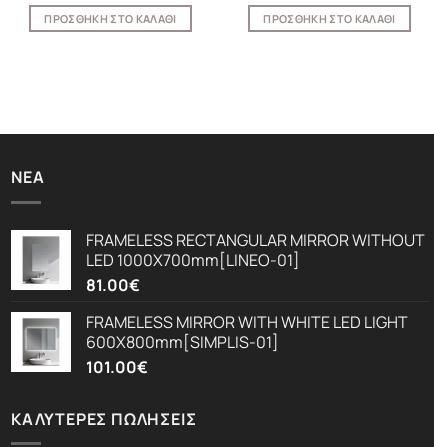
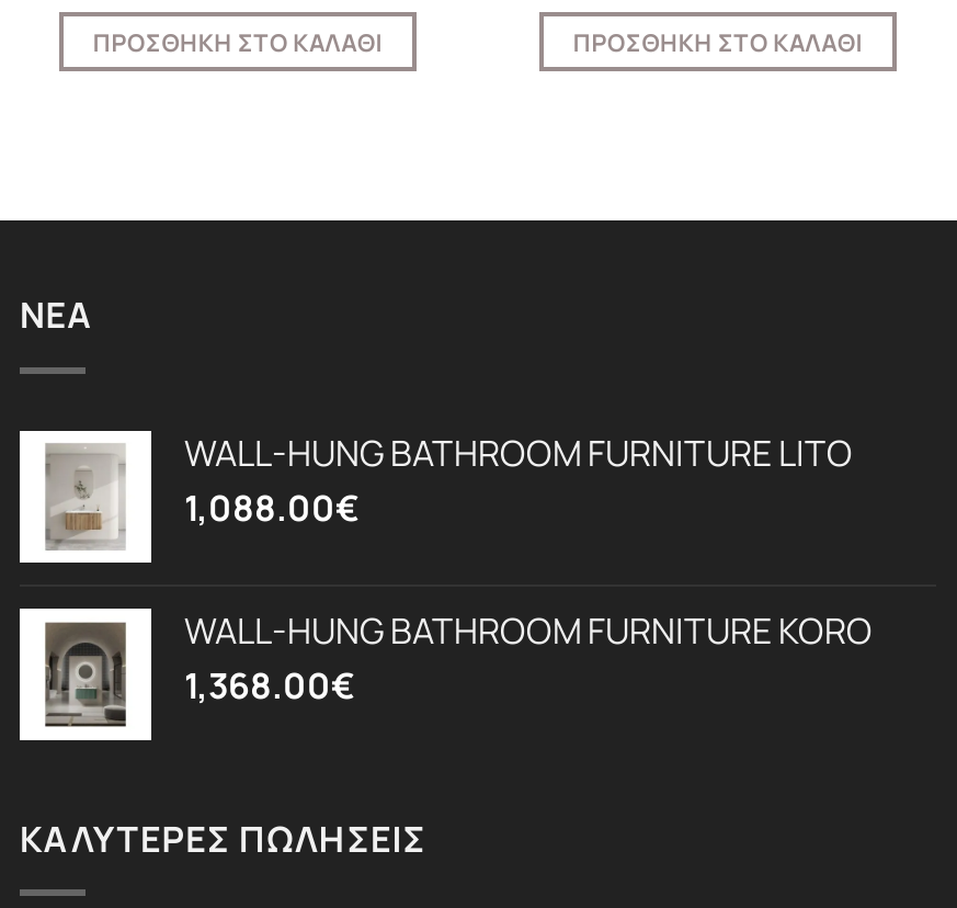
[23,229,425,296] [image] | FRAMELESS RECTANGULAR MIRROR WITHOUT | LED 1000X700mm[LINEO-01] | 81.00€ -> [46,429,853,549] [image] | WALL-HUNG BATHROOM FURNITURE LITO | 1,088.00€
[23,311,408,378] [image] | FRAMELESS MIRROR WITH WHITE LED LIGHT | 600X800mm[SIMPLIS-01] | 101.00€ -> [46,606,873,727] [image] | WALL-HUNG BATHROOM FURNITURE KORO | 1,368.00€

